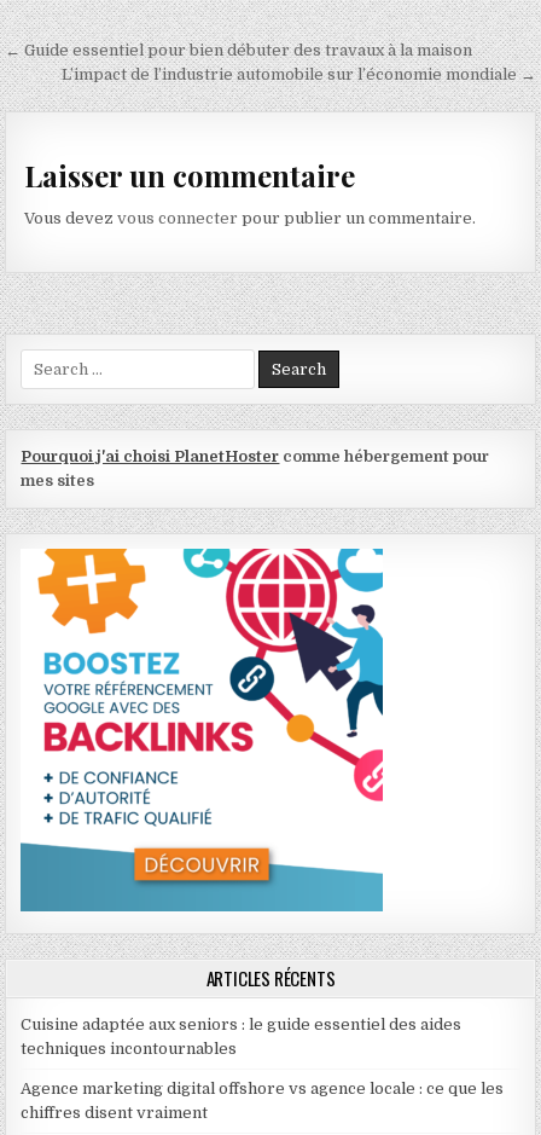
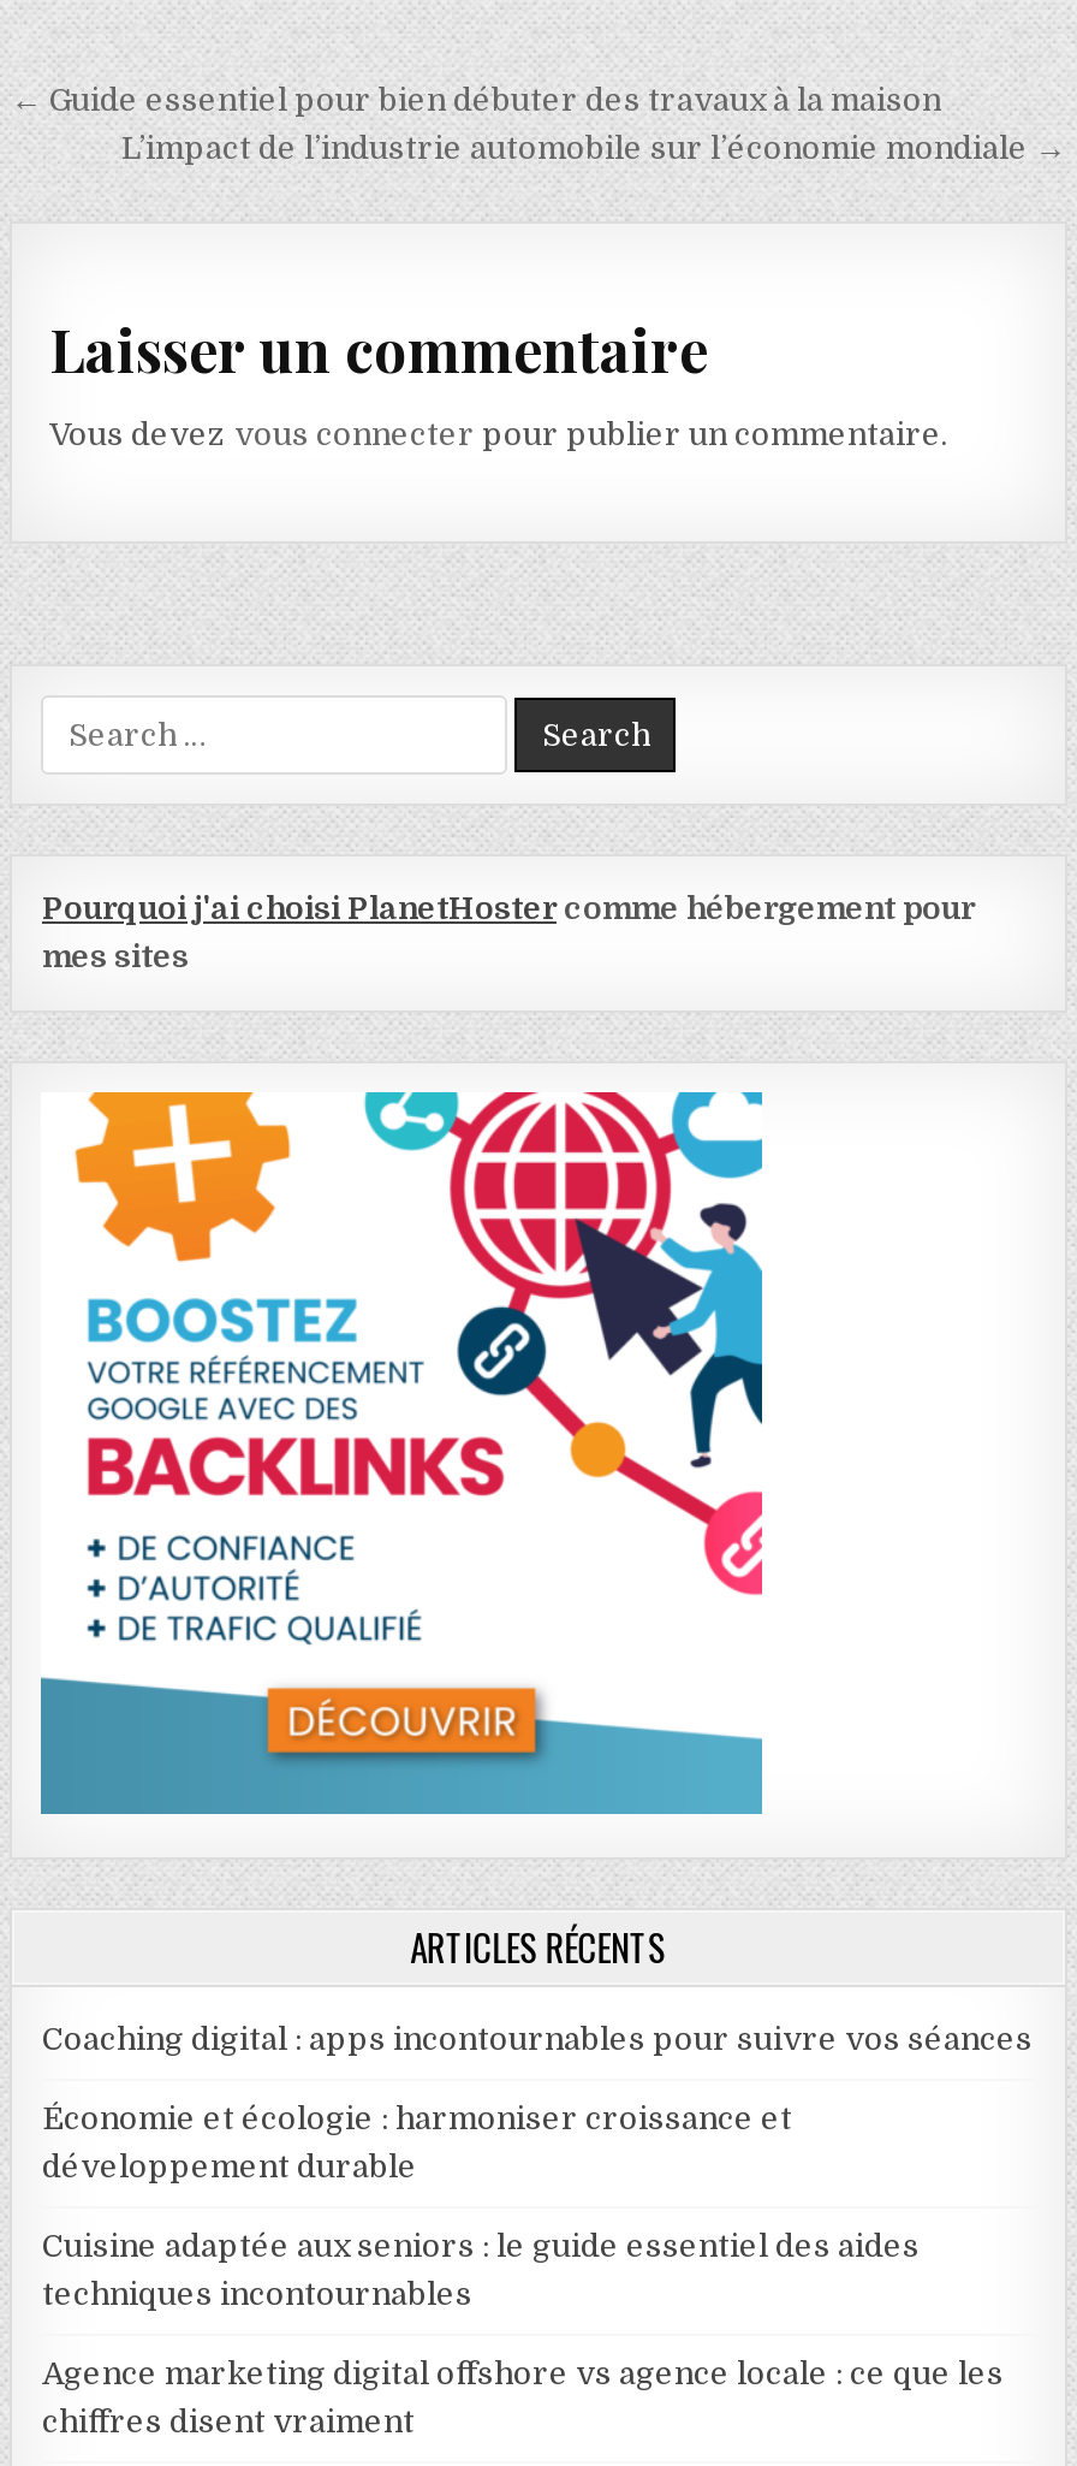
none -> [42,2021,1033,2185] Coaching digital : apps incontournables pour suivre vos séances | Économie et écologie : harmoniser croissance et | développement durable

